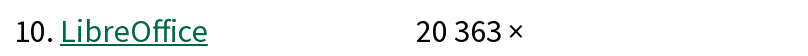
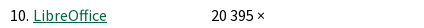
[416,10,524,50] 20 363 × -> [211,5,265,25] 20 395 ×

